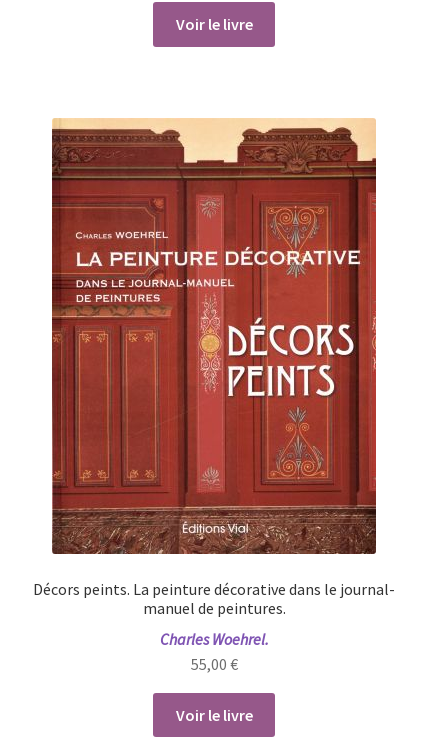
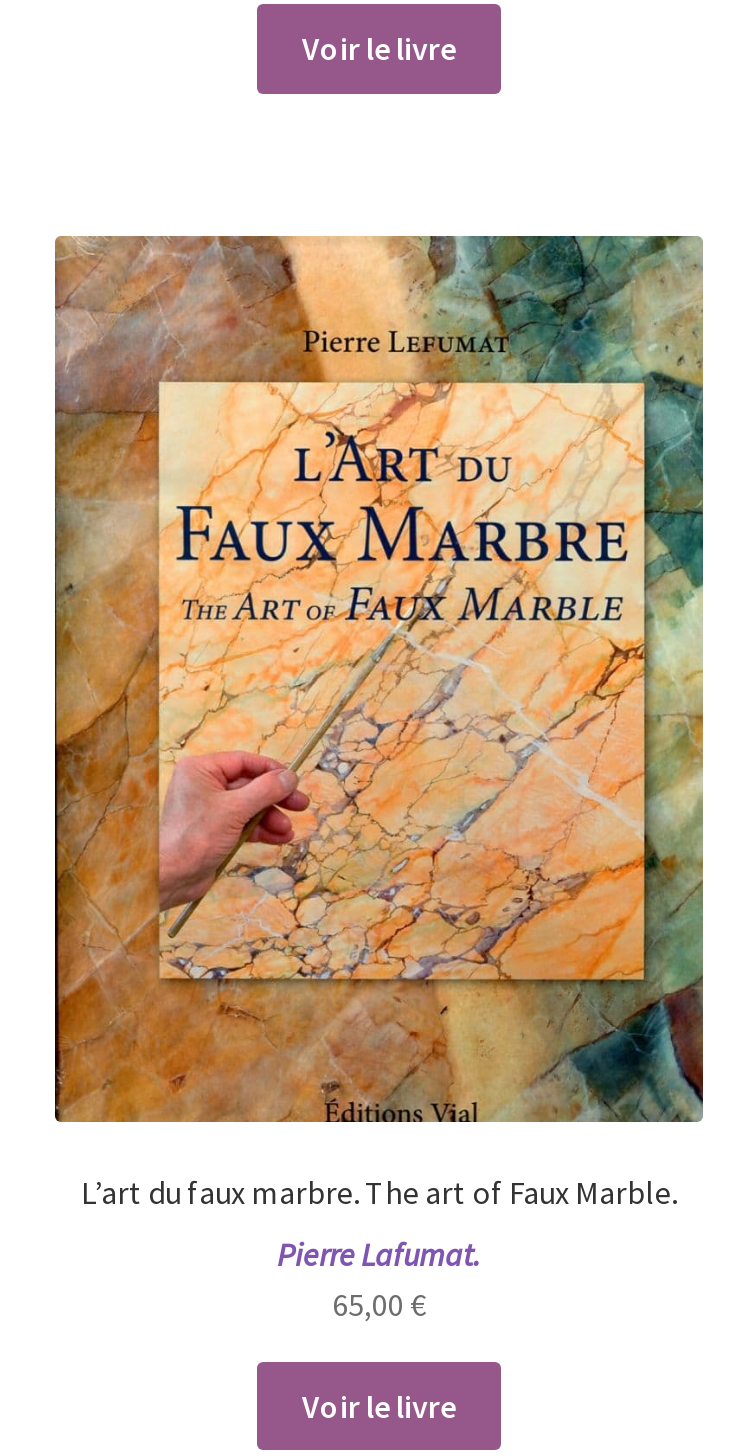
[33,118,395,618] [image] | Décors peints. La peinture décorative dans le journal- | manuel de peintures. -> [53,234,705,1212] [image] | L’art du faux marbre. The art of Faux Marble.
[159,629,268,674] Charles Woehrel. | 55,00 € -> [277,1233,481,1323] Pierre Lafumat. | 65,00 €

